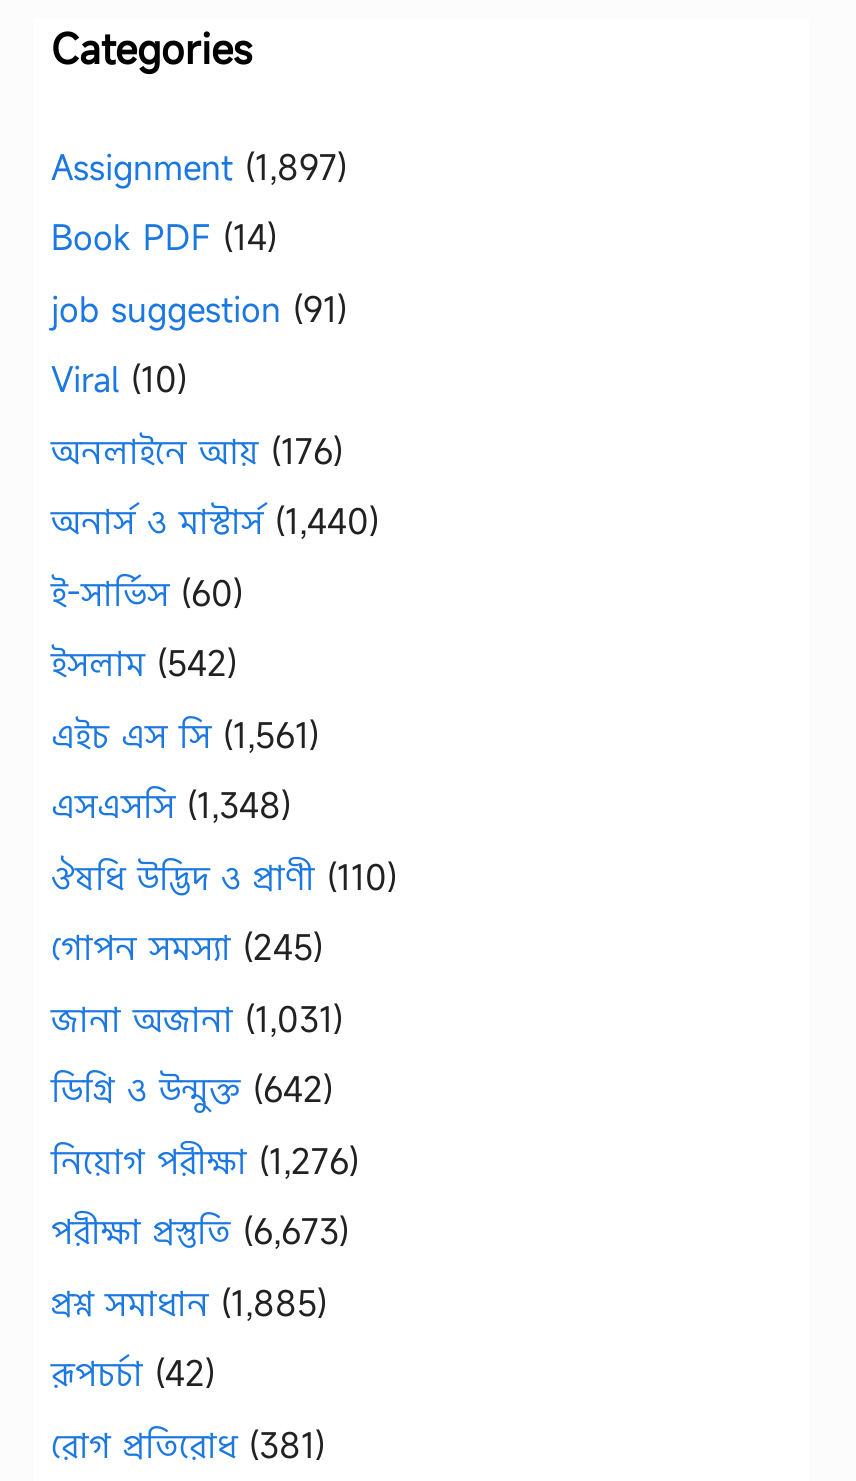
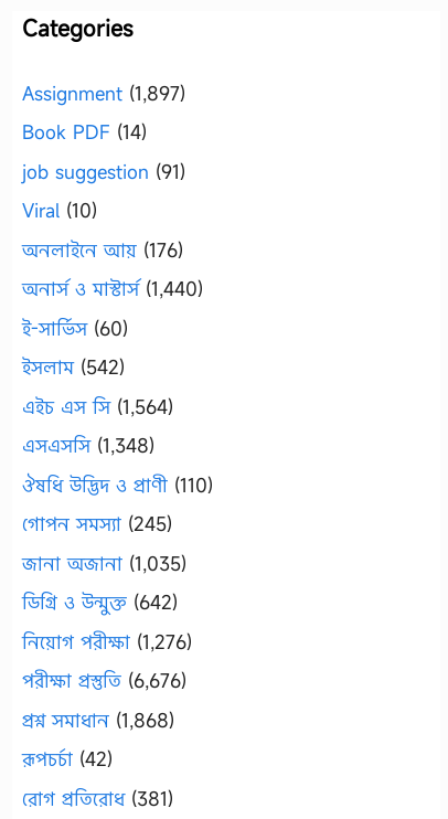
[51,711,319,757] এইচ এস সি (1,561) -> [22,393,173,419] এইচ এস সি (1,564)
[51,995,343,1041] জানা অজানা (1,031) -> [22,550,186,576] জানা অজানা (1,035)
[51,1208,349,1254] পরীক্ষা প্রস্তুতি (6,673) -> [22,668,186,693] পরীক্ষা প্রস্তুতি (6,676)
[51,1279,327,1325] প্রশ্ন সমাধান (1,885) -> [22,707,174,732] প্রশ্ন সমাধান (1,868)

